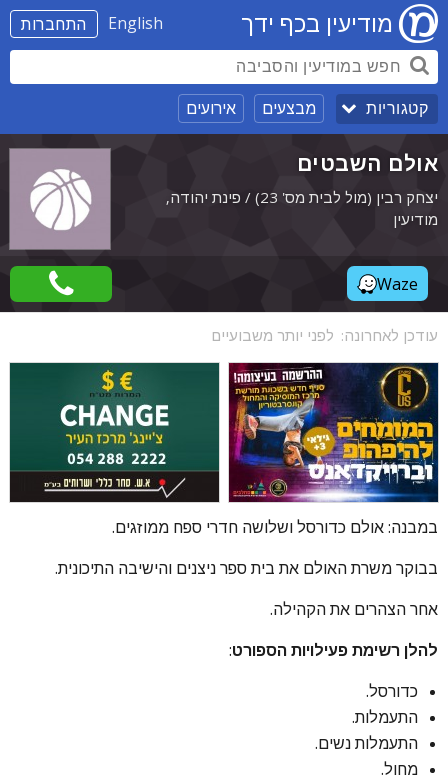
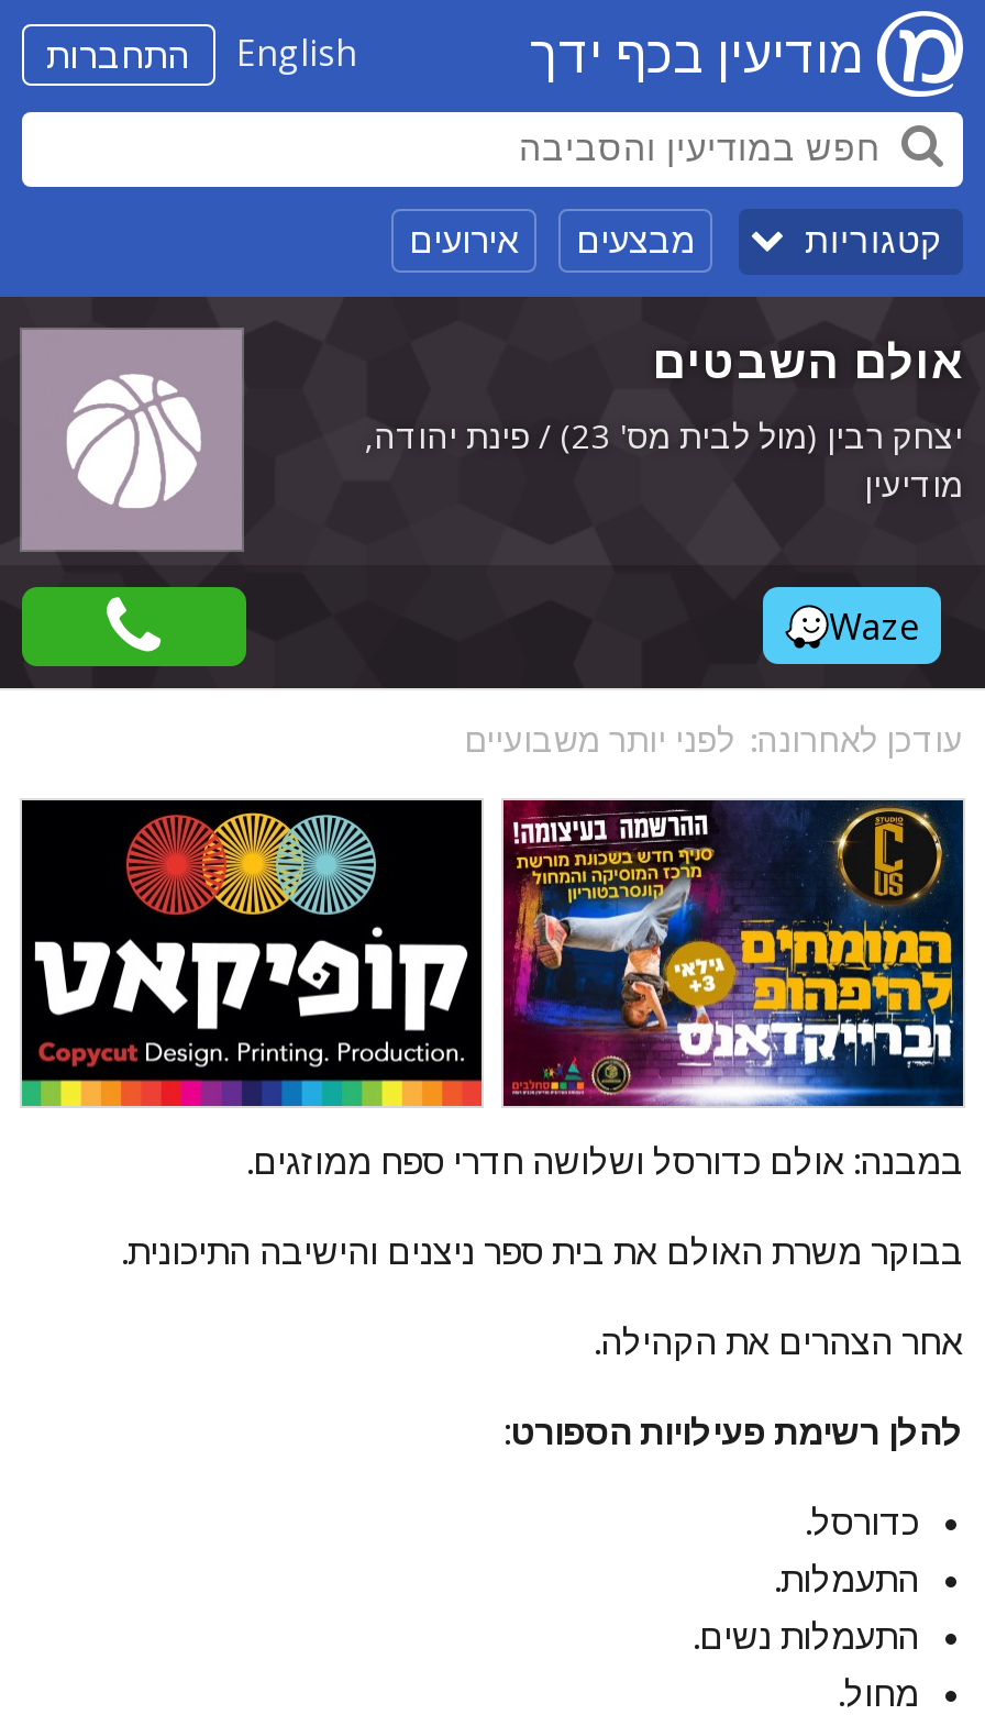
[9,363,220,503] [image] -> [20,800,484,1108] [image]

